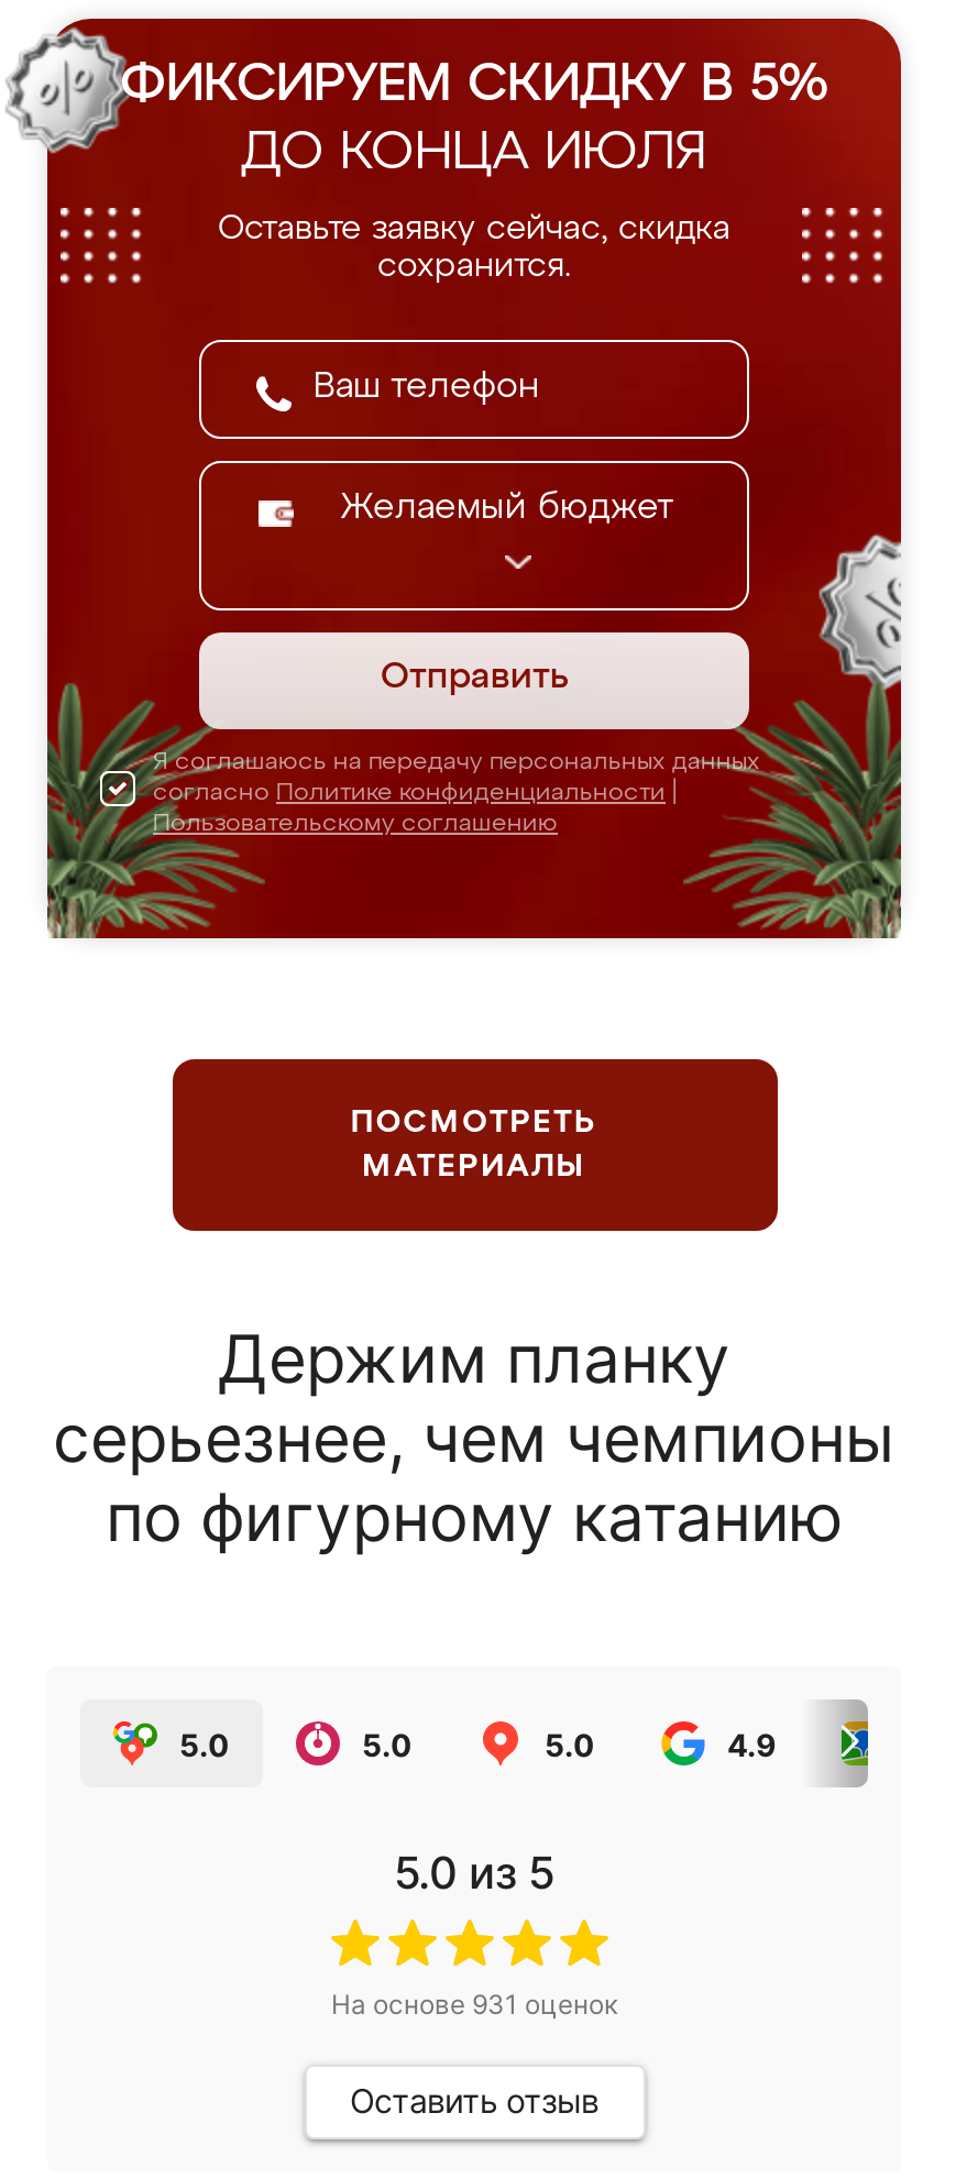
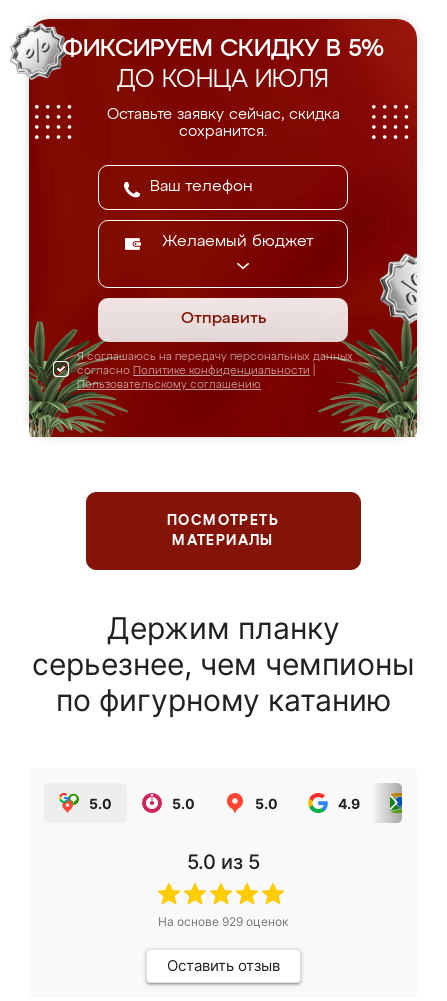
[331,1988,617,2021] На основе 931 оценок -> [158,914,288,929] На основе 929 оценок

